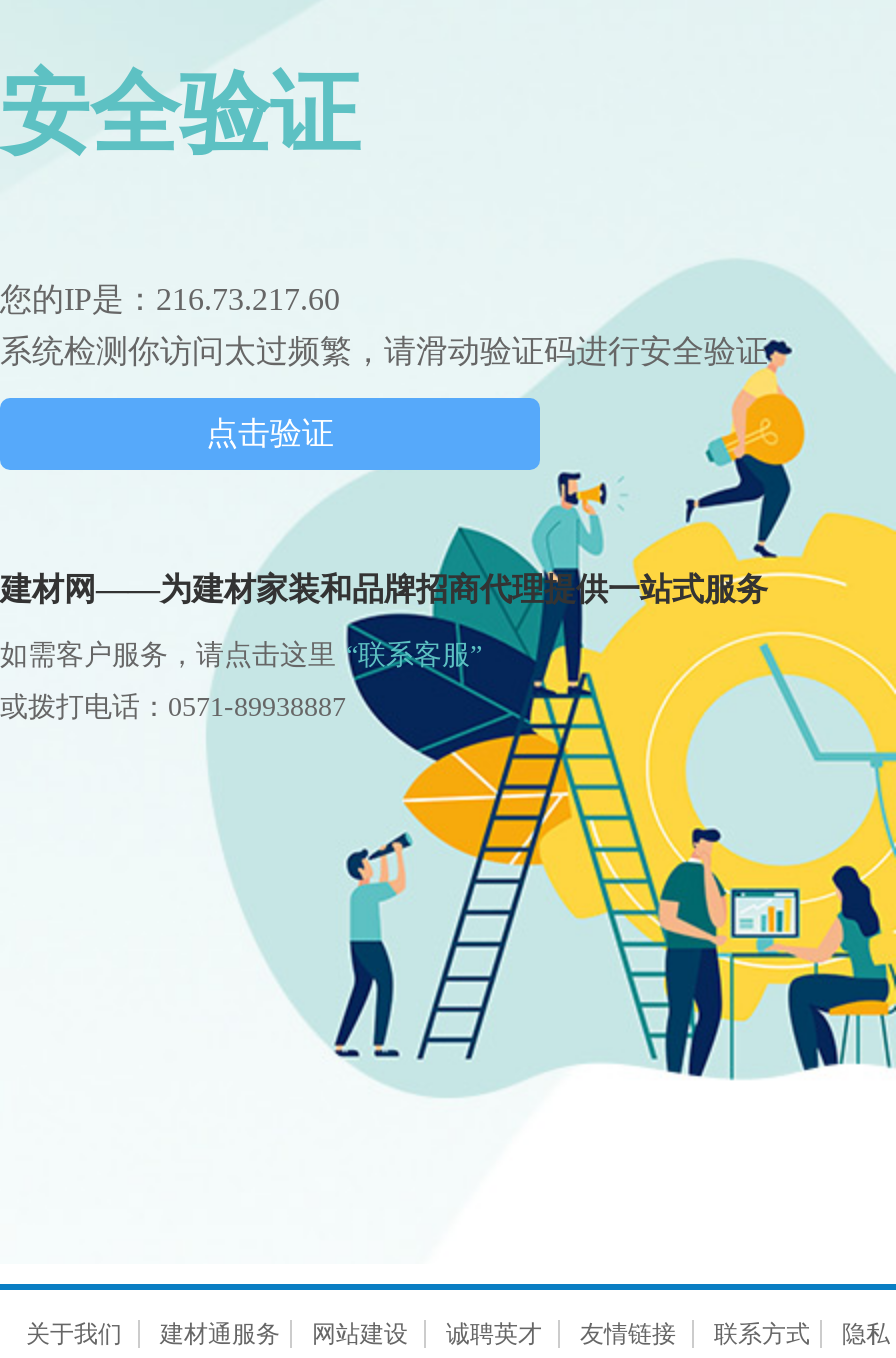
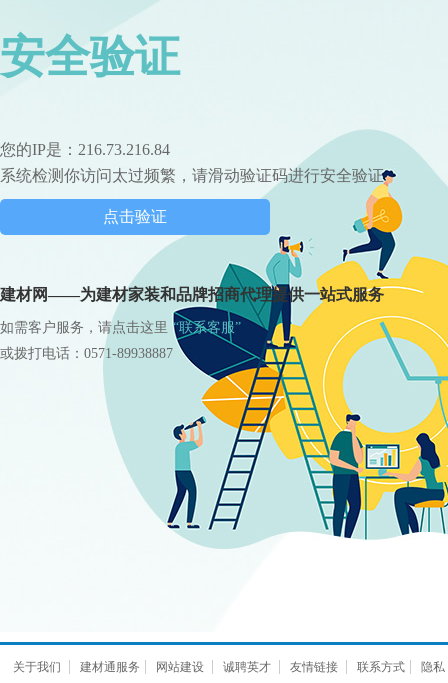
[0,282,340,316] 您的IP是：216.73.217.60 -> [0,141,170,158] 您的IP是：216.73.216.84

